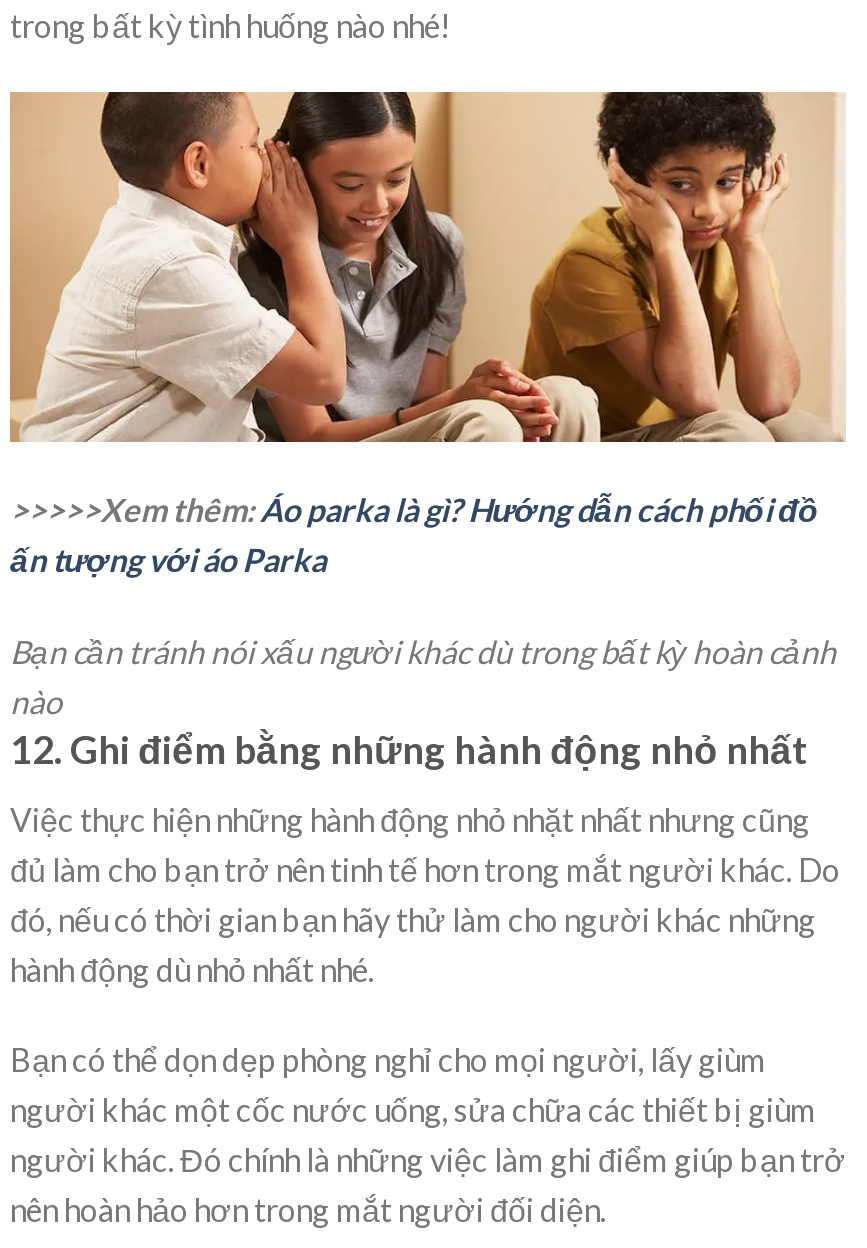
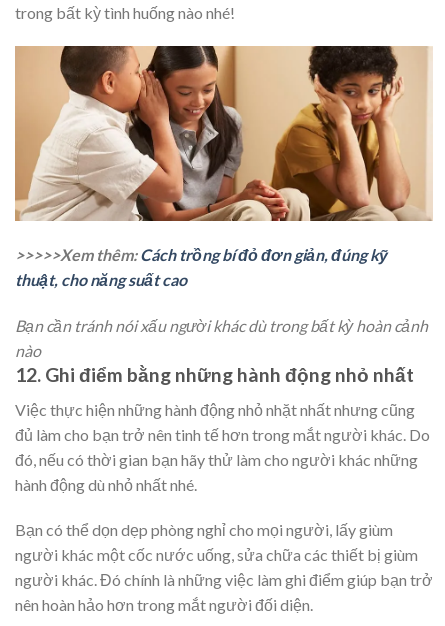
[10,490,818,578] >>>>>Xem thêm:Áo parka là gì? Hướng dẫn cách phối đồ | ấn tượng với áo Parka -> [15,245,388,289] >>>>>Xem thêm:Cách trồng bí đỏ đơn giản, đúng kỹ | thuật, cho năng suất cao

